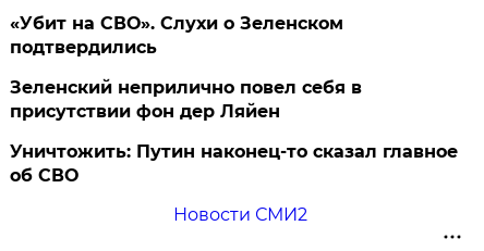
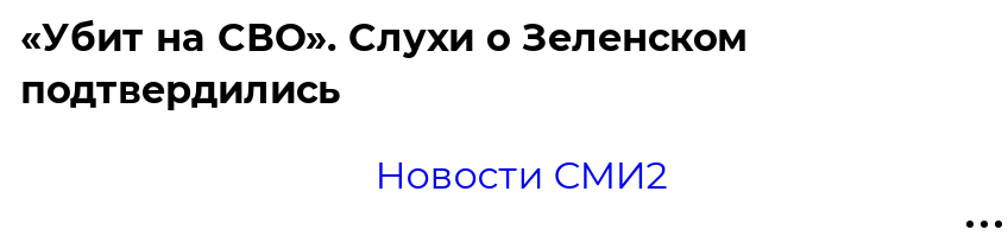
[10,77,458,186] Зеленский неприлично повел cебя в | присутствии фон дер Ляйен | Уничтожить: Путин наконец-то сказал главное | об СВО -> none

